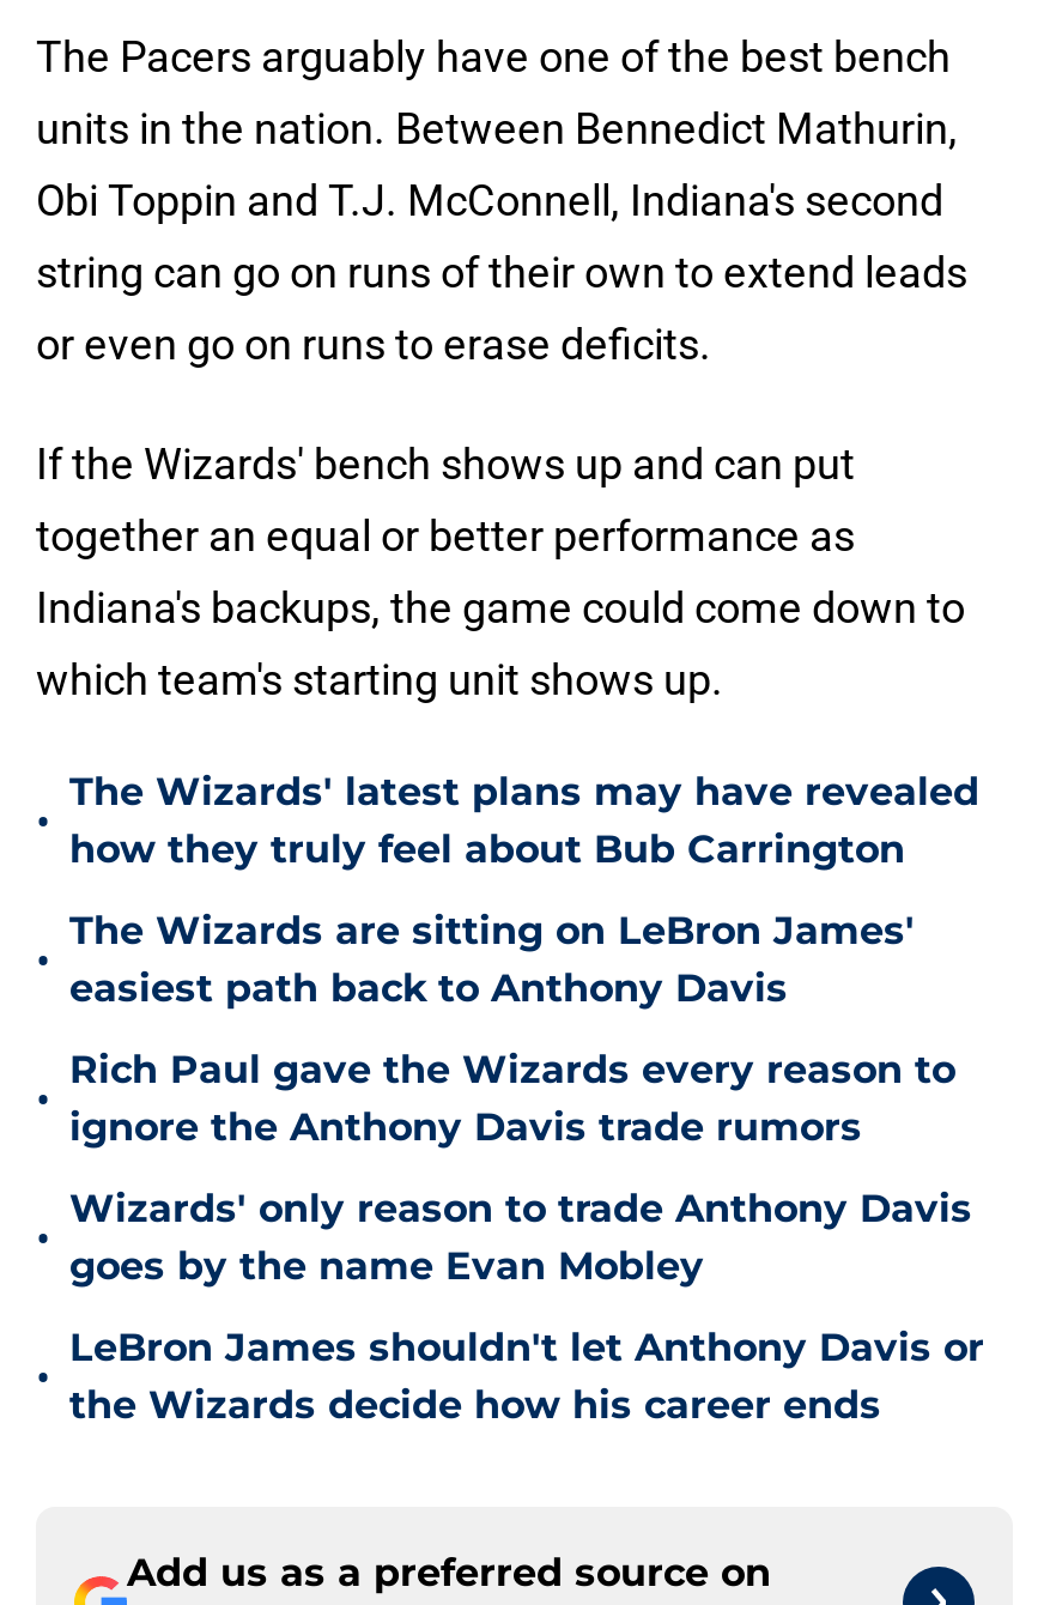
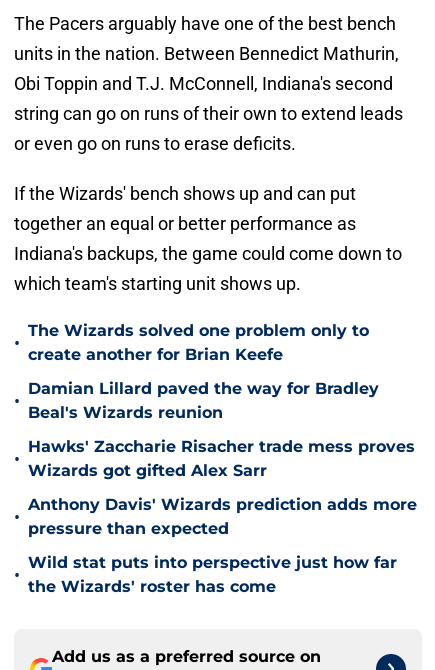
[69,769,979,872] The Wizards' latest plans may have revealed | how they truly feel about Bub Carrington -> [28,321,369,364] The Wizards solved one problem only to | create another for Brian Keefe
[69,908,915,1011] The Wizards are sitting on LeBron James' | easiest path back to Anthony Davis -> [28,379,379,422] Damian Lillard paved the way for Bradley | Beal's Wizards reunion
[69,1047,955,1150] Rich Paul gave the Wizards every reason to | ignore the Anthony Davis trade rumors -> [28,437,415,480] Hawks' Zaccharie Risacher trade mess proves | Wizards got gifted Alex Sarr
[69,1186,972,1289] Wizards' only reason to trade Anthony Davis | goes by the name Evan Mobley -> [28,495,417,538] Anthony Davis' Wizards prediction adds more | pressure than expected
[69,1325,984,1428] LeBron James shouldn't let Anthony Davis or | the Wizards decide how his career ends -> [28,553,397,596] Wild stat puts into perspective just how far | the Wizards' roster has come

